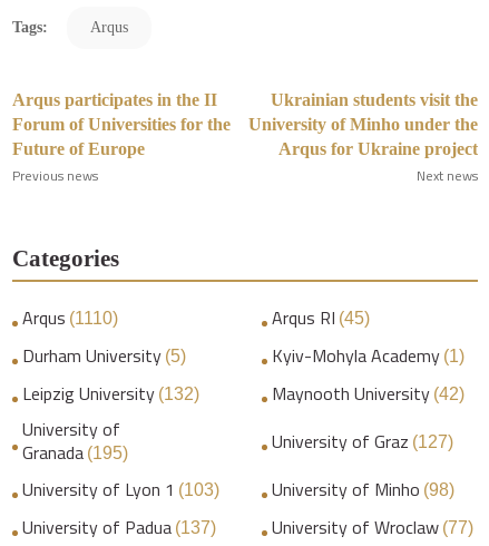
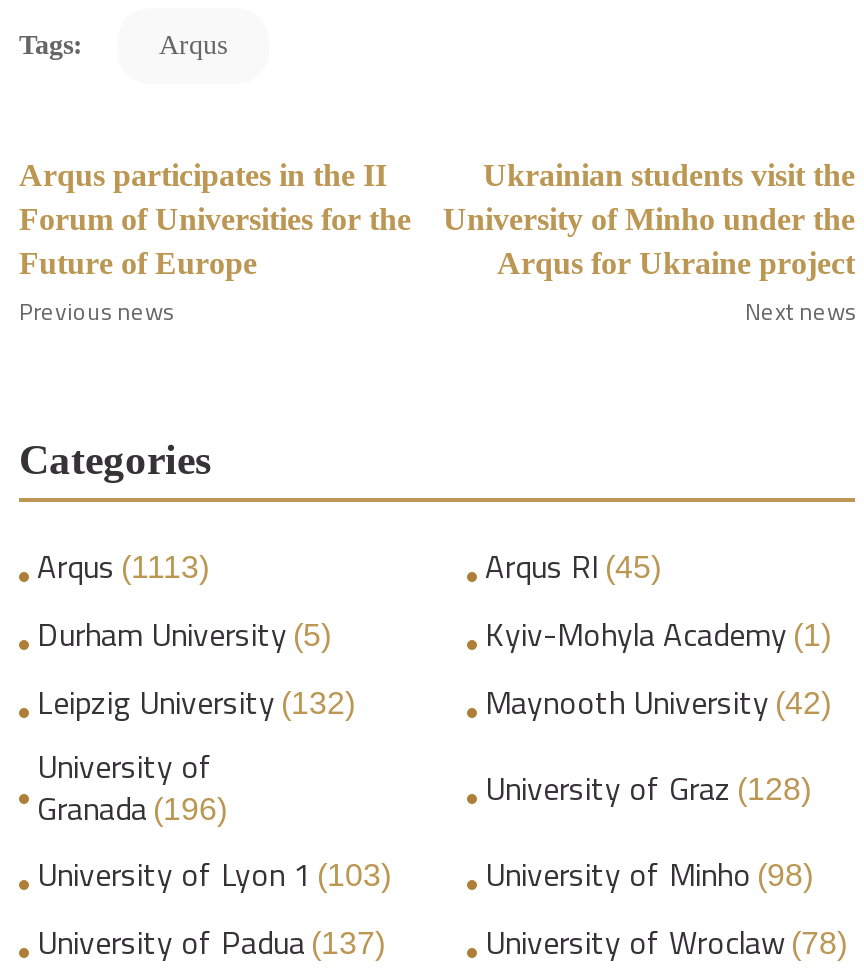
[22,304,118,330] Arqus (1110) -> [37,541,209,589] Arqus (1113)
[272,427,453,454] University of Graz (127) -> [485,763,811,811] University of Graz (128)
[22,439,128,466] Granada (195) -> [37,784,227,832] Granada (196)
[272,513,473,540] University of Wroclaw (77) -> [485,917,847,965] University of Wroclaw (78)

